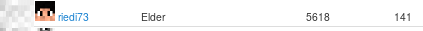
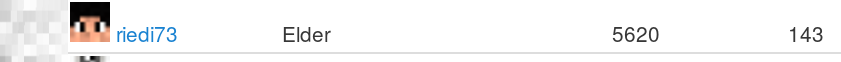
[306,9,330,24] 5618 -> [612,19,660,49] 5620
[394,9,412,24] 141 -> [788,19,824,49] 143

